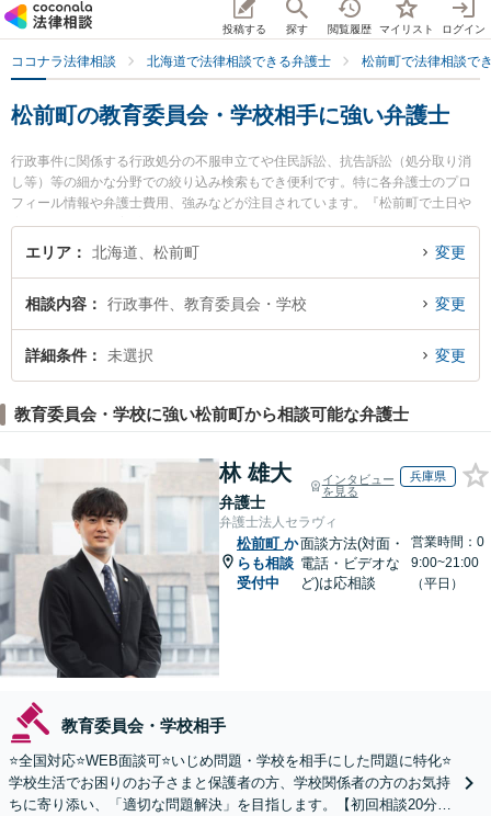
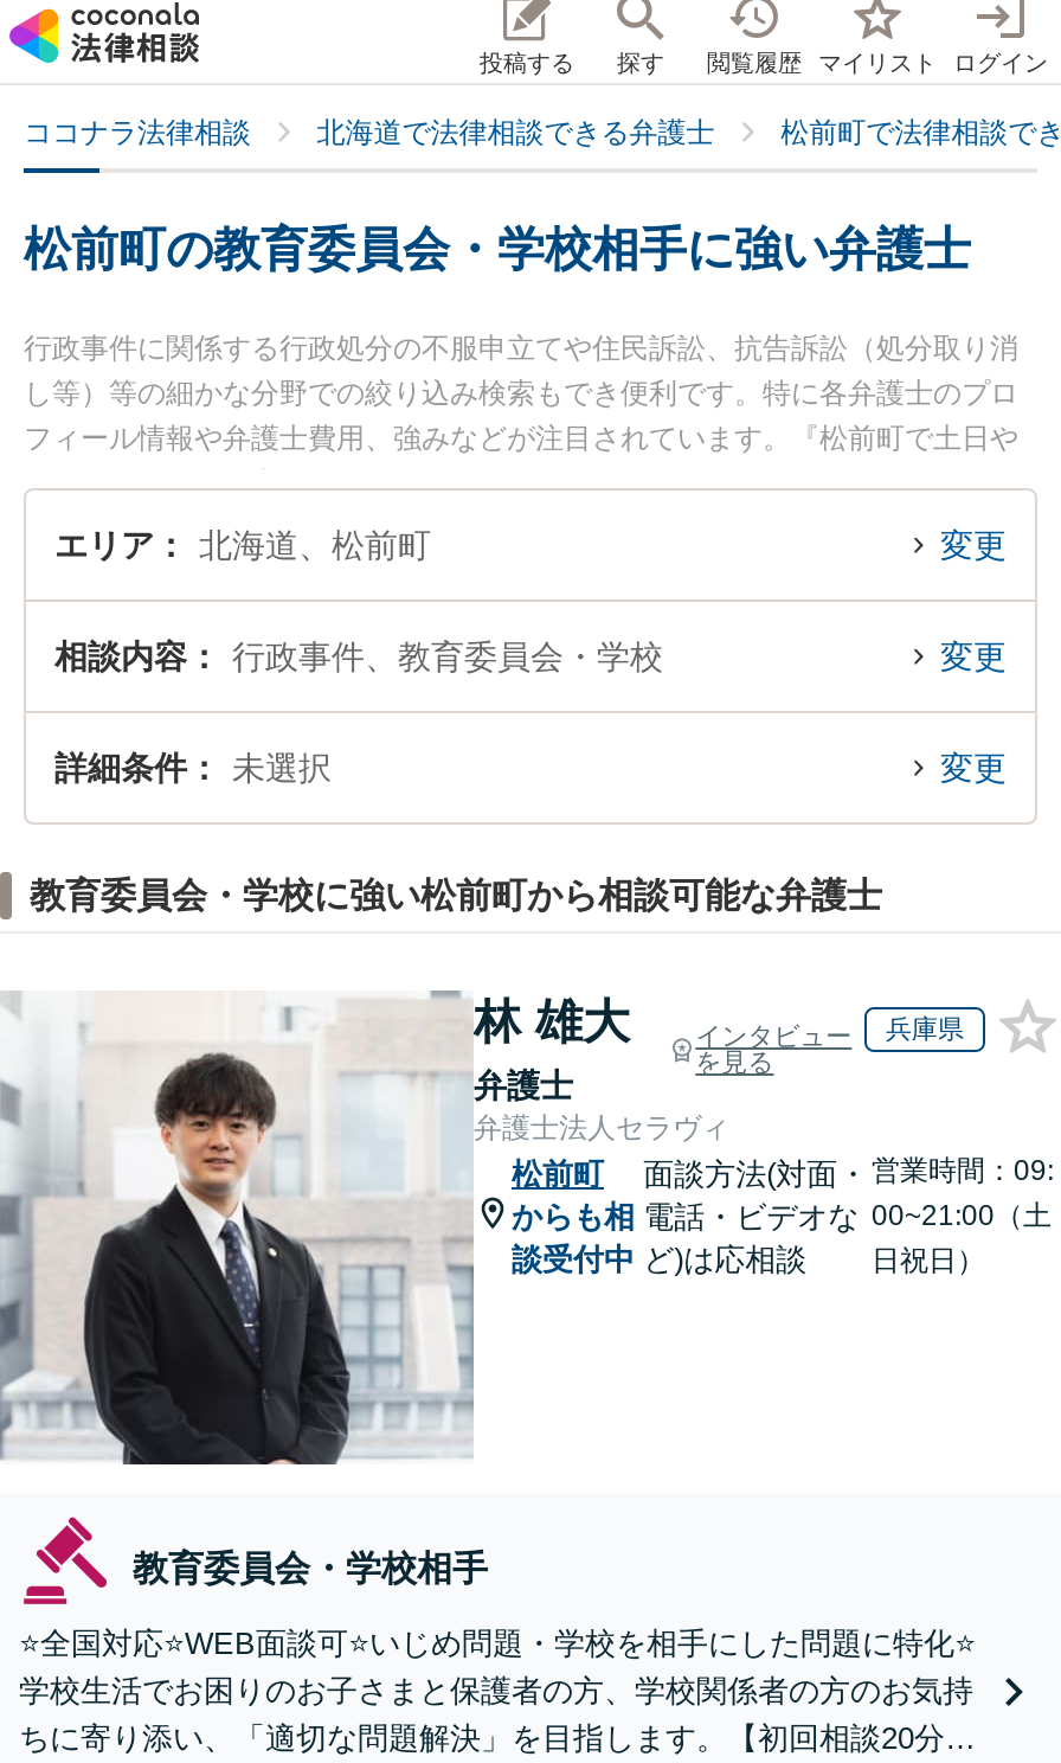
[411,534,484,591] 営業時間：0 | 9:00~21:00 | （平日） -> [872,1154,1054,1277] 営業時間：09: | 00~21:00（土 | 日祝日）

